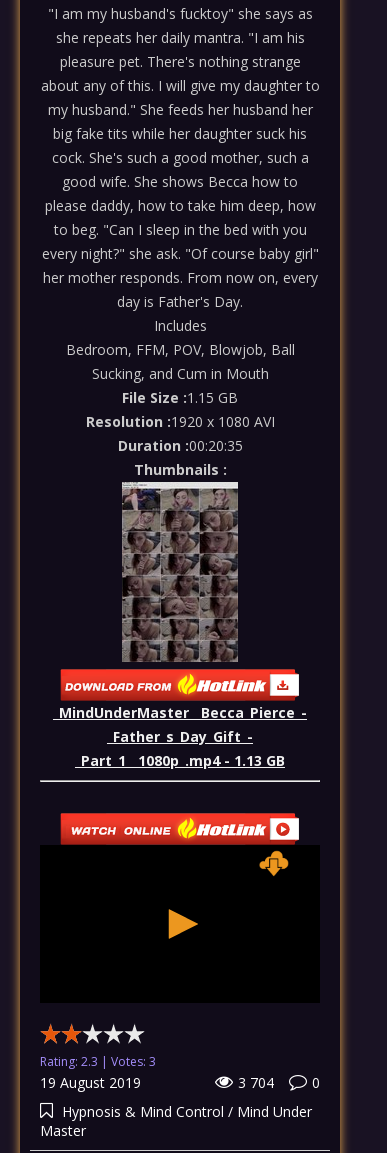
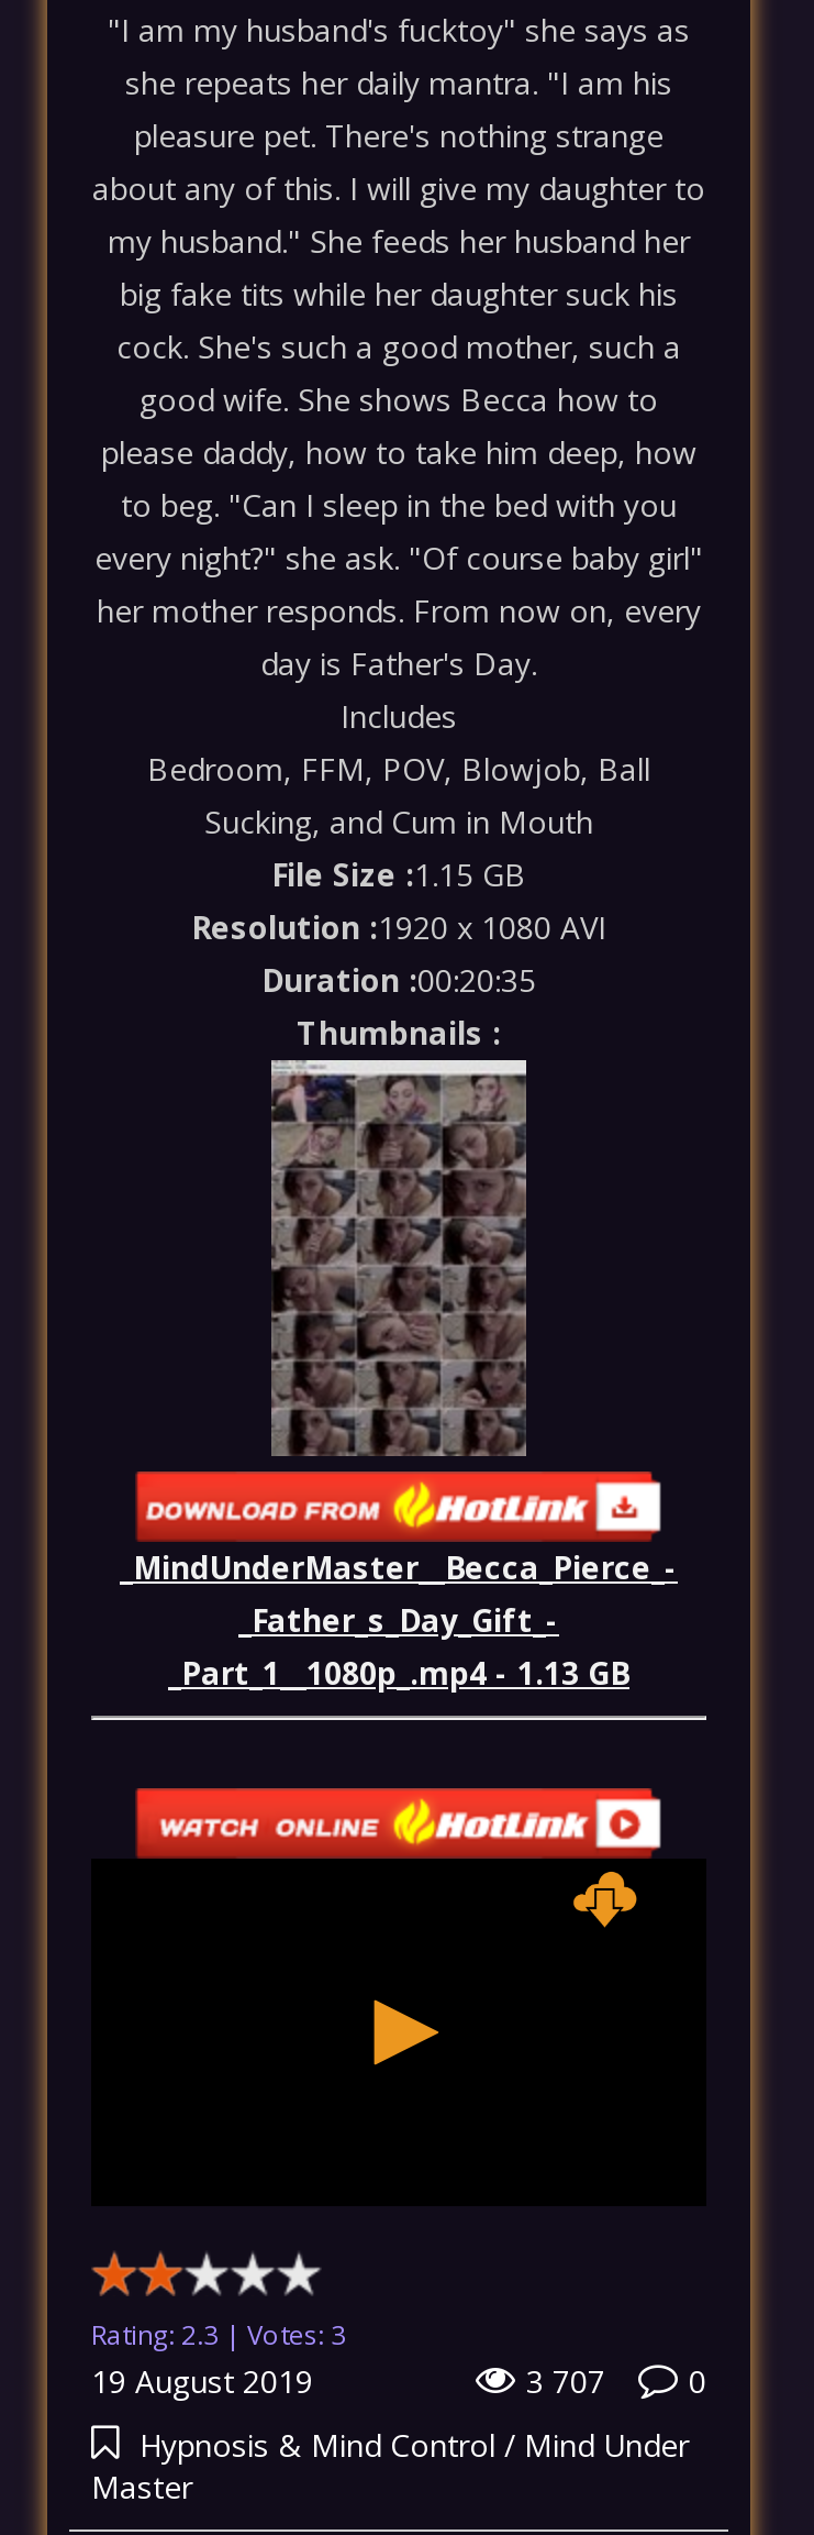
[238,1073,320,1092] 3 704 0 -> [526,2359,706,2401] 3 707 0

